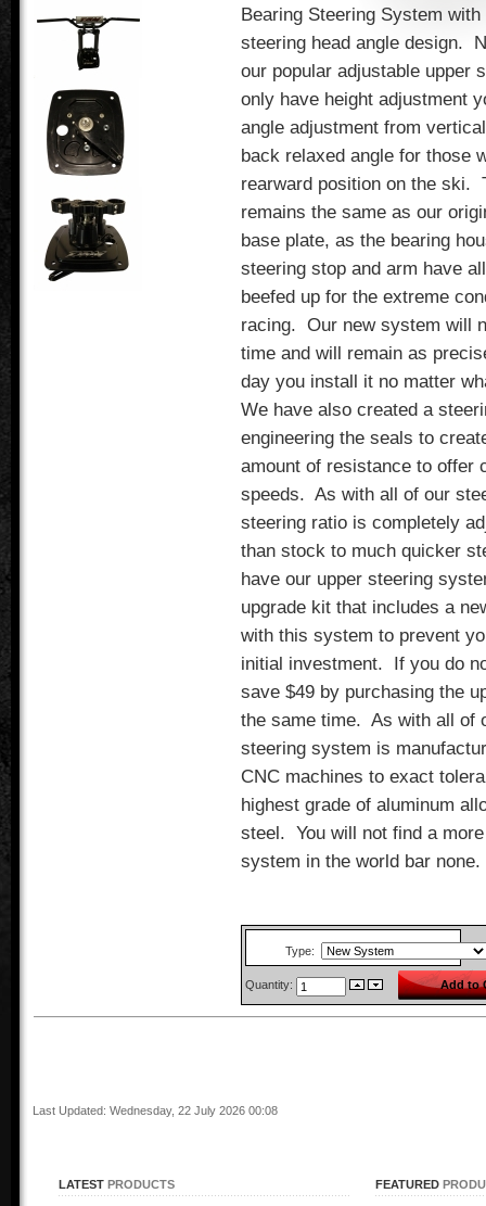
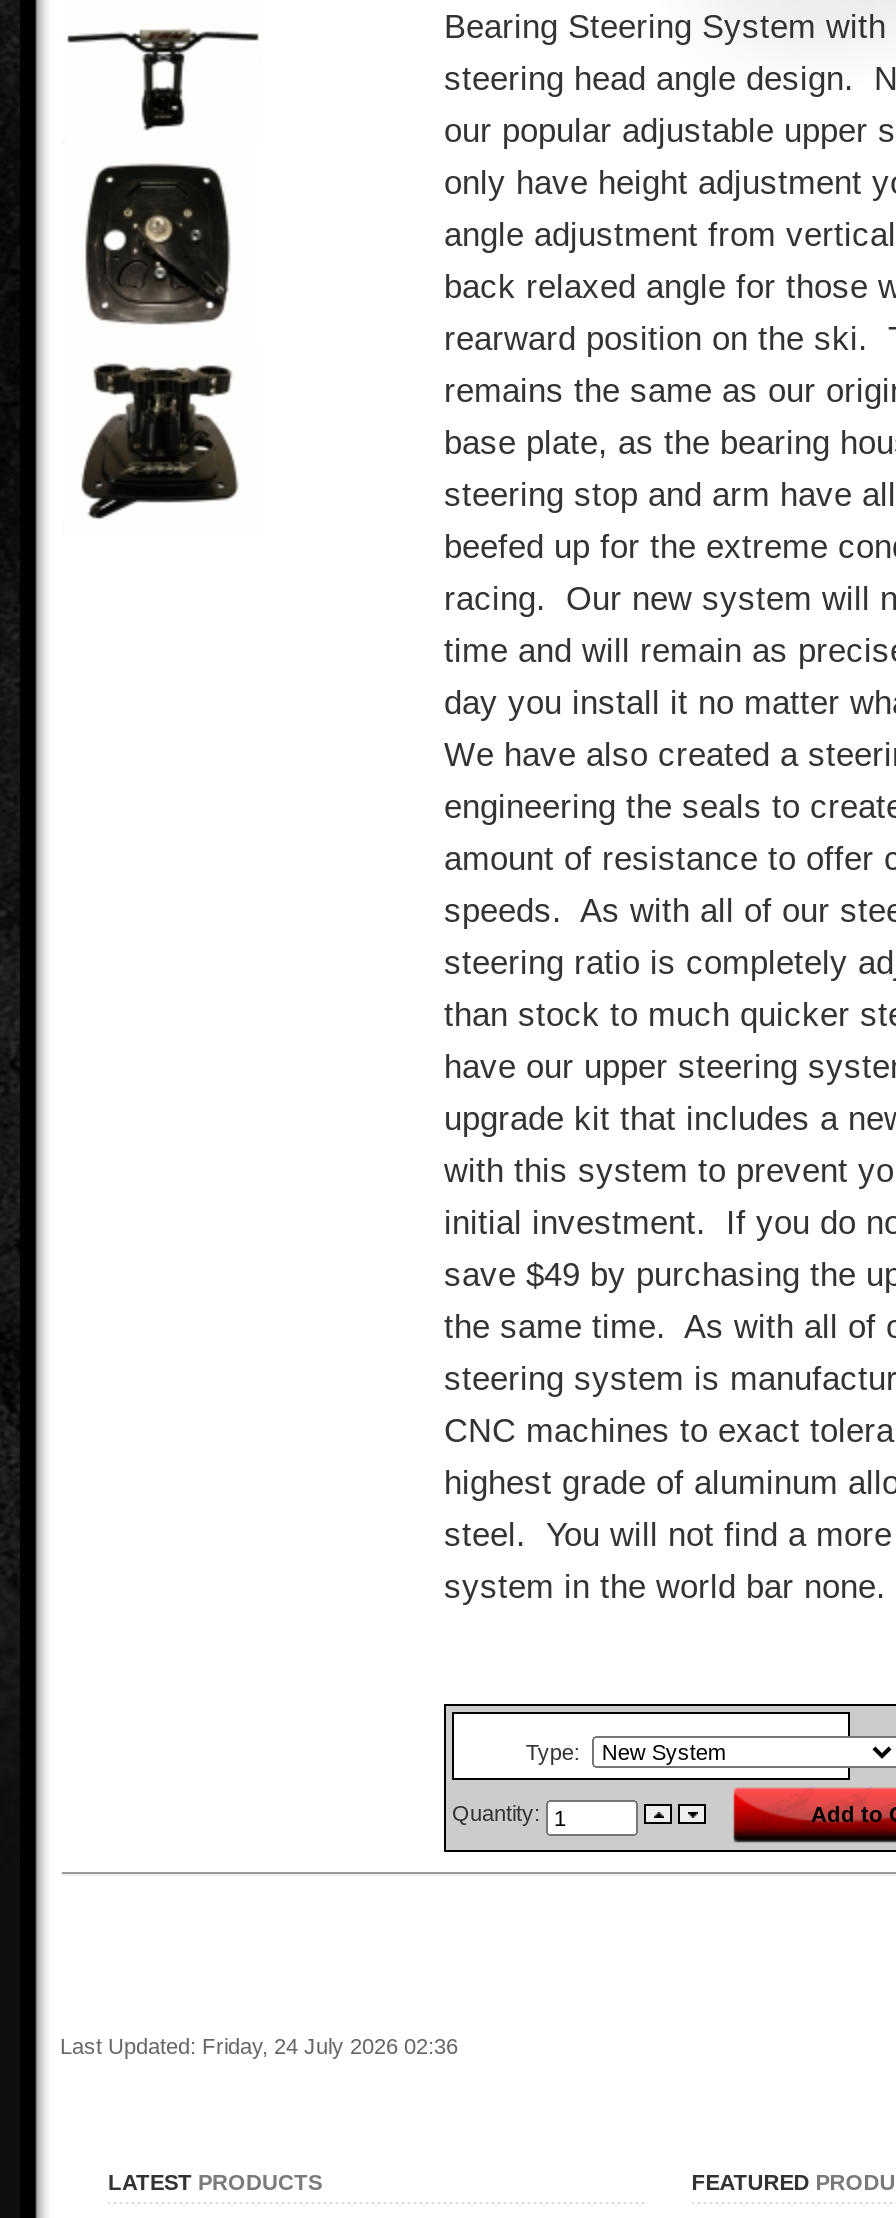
[33,1104,278,1117] Last Updated: Wednesday, 22 July 2026 00:08 -> [60,2035,458,2059] Last Updated: Friday, 24 July 2026 02:36

